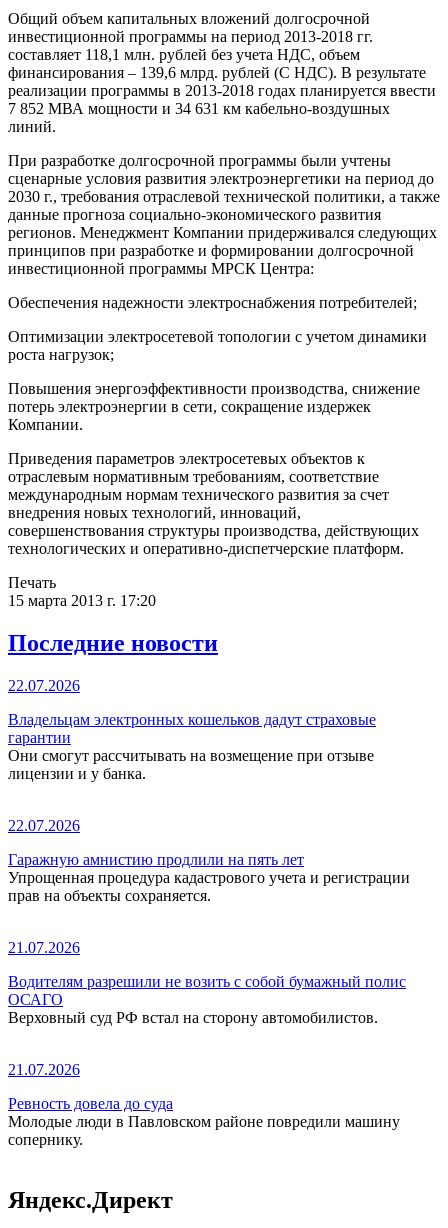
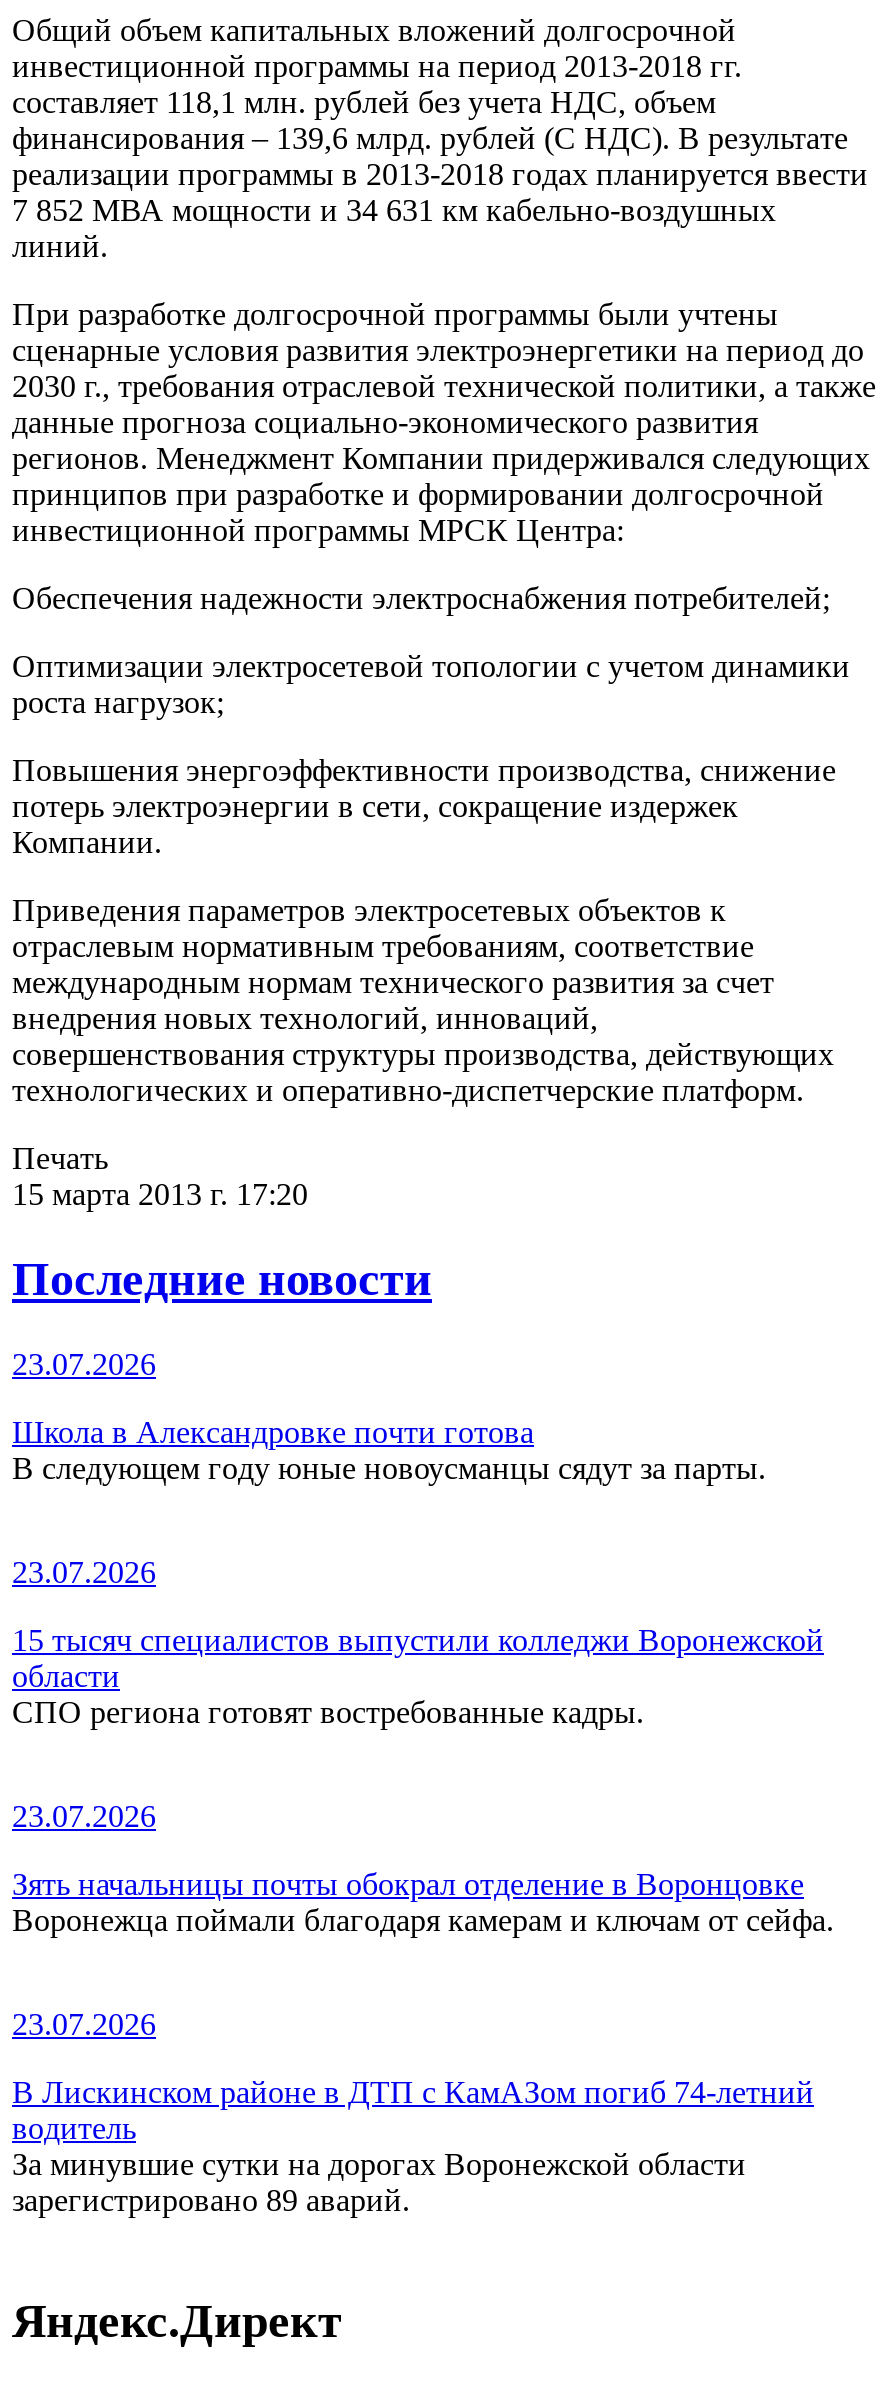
[8,677,80,694] 22.07.2026 -> [12,1346,156,1380] 23.07.2026
[8,711,376,782] Владельцам электронных кошельков дадут страховые | гарантии | Они смогут рассчитывать на возмещение при отзыве | лицензии и у банка. -> [12,1414,766,1484] Школа в Александровке почти готова | В следующем году юные новоусманцы сядут за парты.
[8,817,80,834] 22.07.2026 -> [12,1554,156,1588] 23.07.2026
[8,851,410,904] Гаражную амнистию продлили на пять лет | Упрощенная процедура кадастрового учета и регистрации | прав на объекты сохраняется. -> [12,1622,824,1728] 15 тысяч специалистов выпустили колледжи Воронежской | области | СПО региона готовят востребованные кадры.
[8,939,80,956] 21.07.2026 -> [12,1798,156,1832] 23.07.2026
[8,973,406,1026] Водителям разрешили не возить с собой бумажный полис | ОСАГО | Верховный суд РФ встал на сторону автомобилистов. -> [12,1866,834,1936] Зять начальницы почты обокрал отделение в Воронцовке | Воронежца поймали благодаря камерам и ключам от сейфа.
[8,1061,80,1078] 21.07.2026 -> [12,2006,156,2040] 23.07.2026
[8,1095,400,1148] Ревность довела до суда | Молодые люди в Павловском районе повредили машину | сопернику. -> [12,2074,814,2216] В Лискинском районе в ДТП с КамАЗом погиб 74-летний | водитель | За минувшие сутки на дорогах Воронежской области | зарегистрировано 89 аварий.

